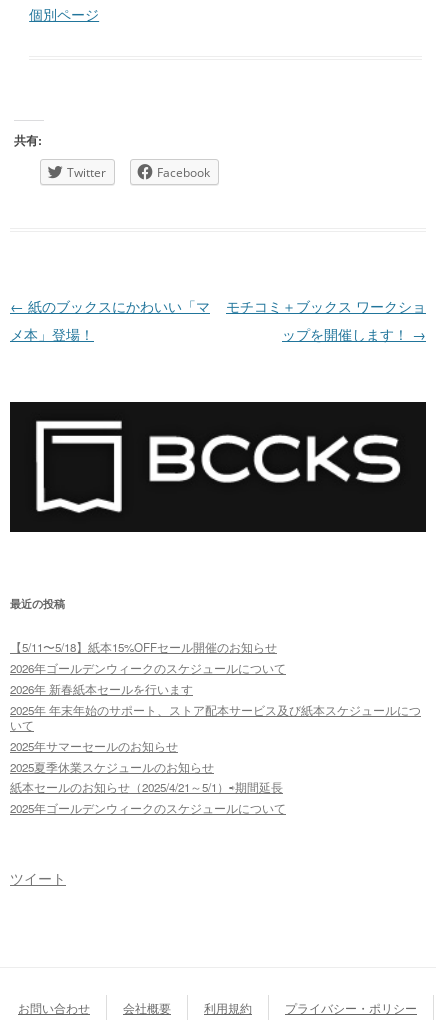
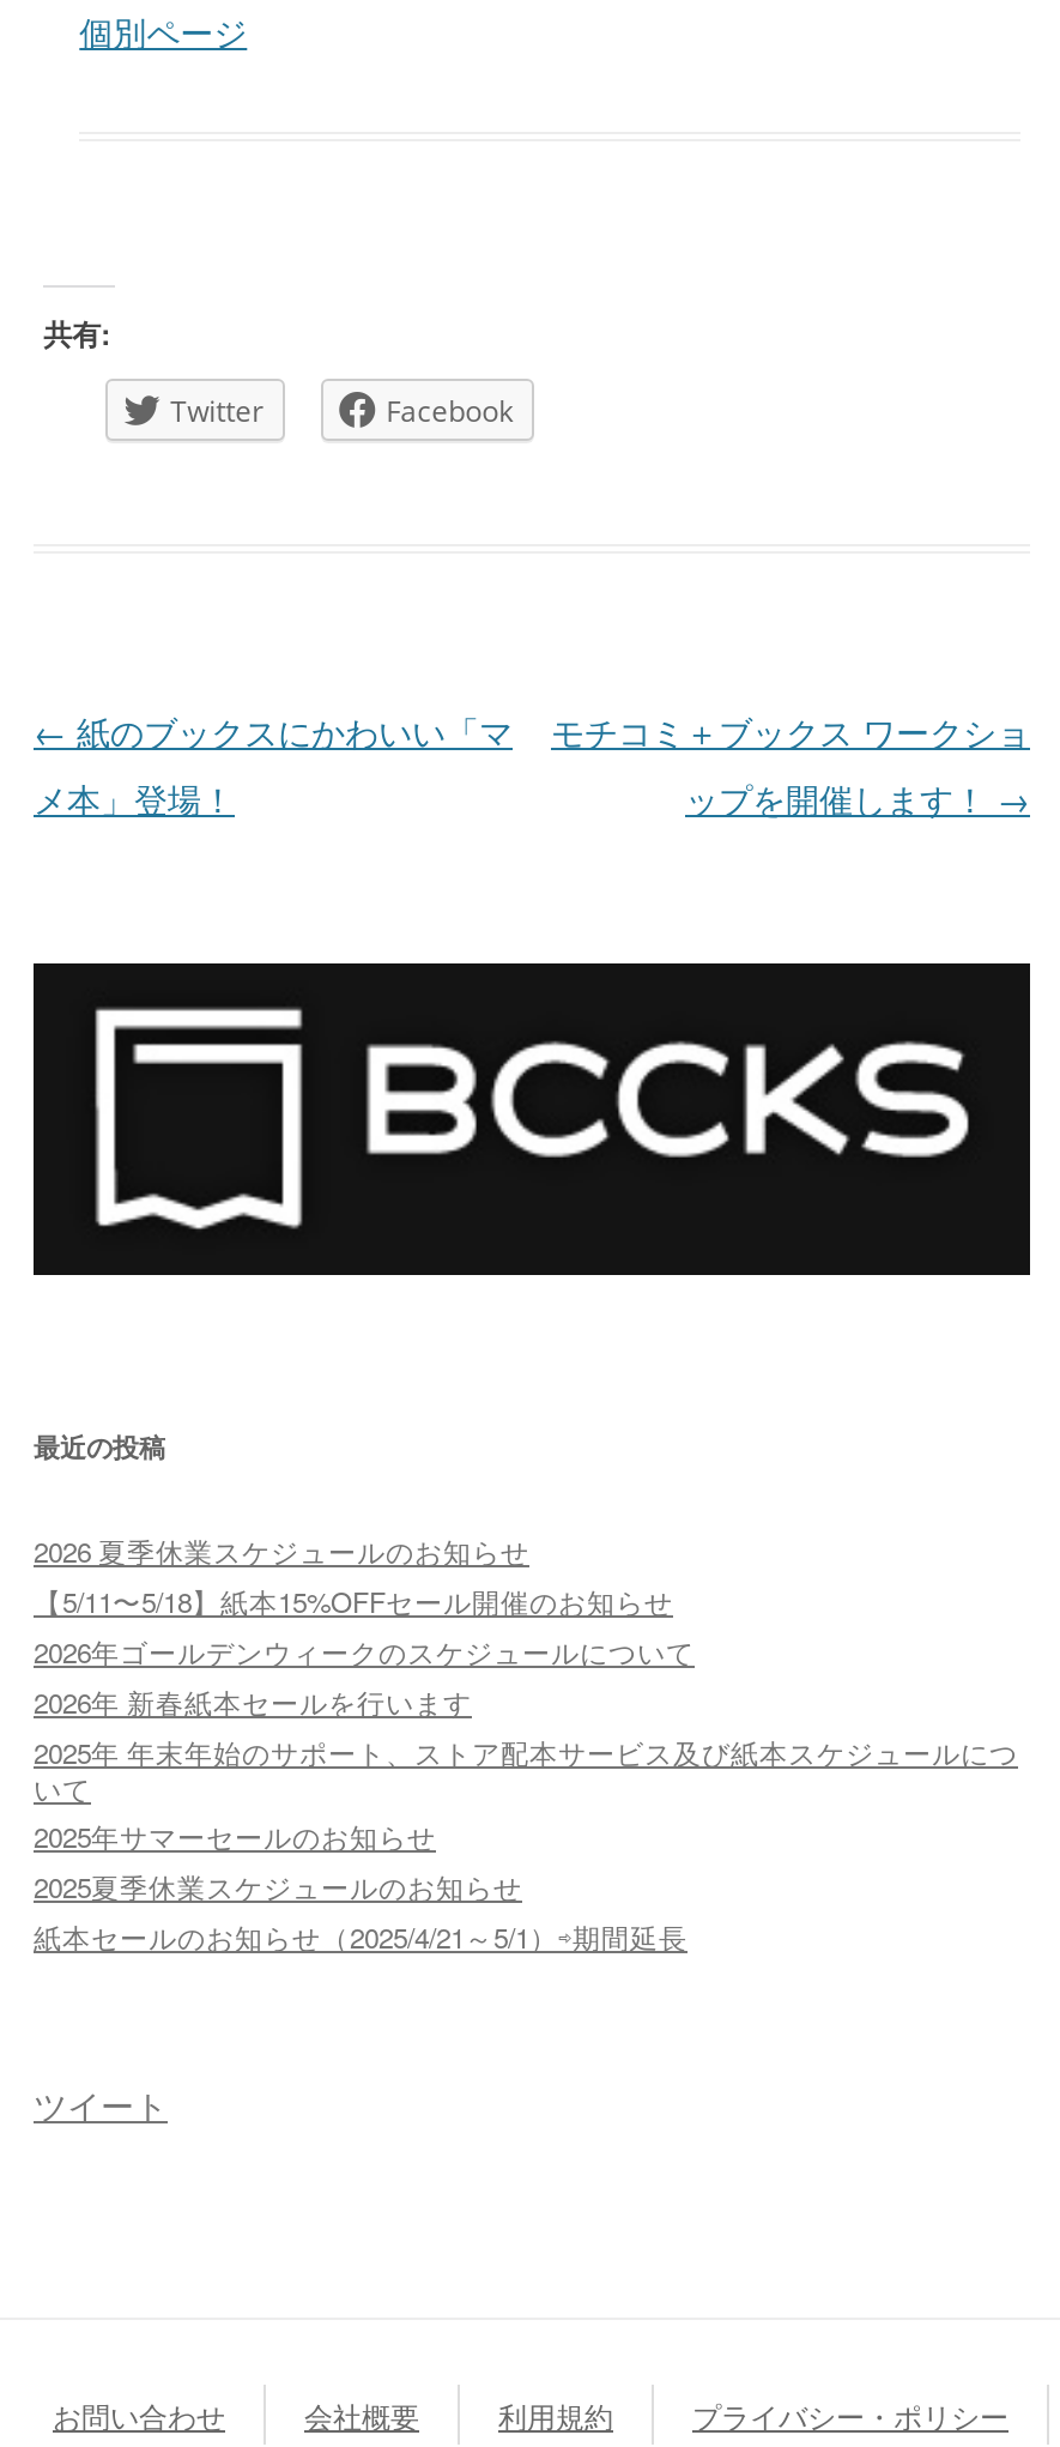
none -> [34,1532,529,1571] 2026 夏季休業スケジュールのお知らせ
moved [10,639,421,774] -> [34,1582,1018,1906]: 【5/11〜5/18】紙本15%OFFセール開催のお知らせ | 2026年ゴールデンウィークのスケジュールについて | 2026年 新春紙本セールを行います | 2025年 年末年始のサポート、ストア配本サービス及び紙本スケジュールにつ | いて | 2025年サマーセールのお知らせ | 2025夏季休業スケジュールのお知らせ
[10,800,286,816] 2025年ゴールデンウィークのスケジュールについて -> none

